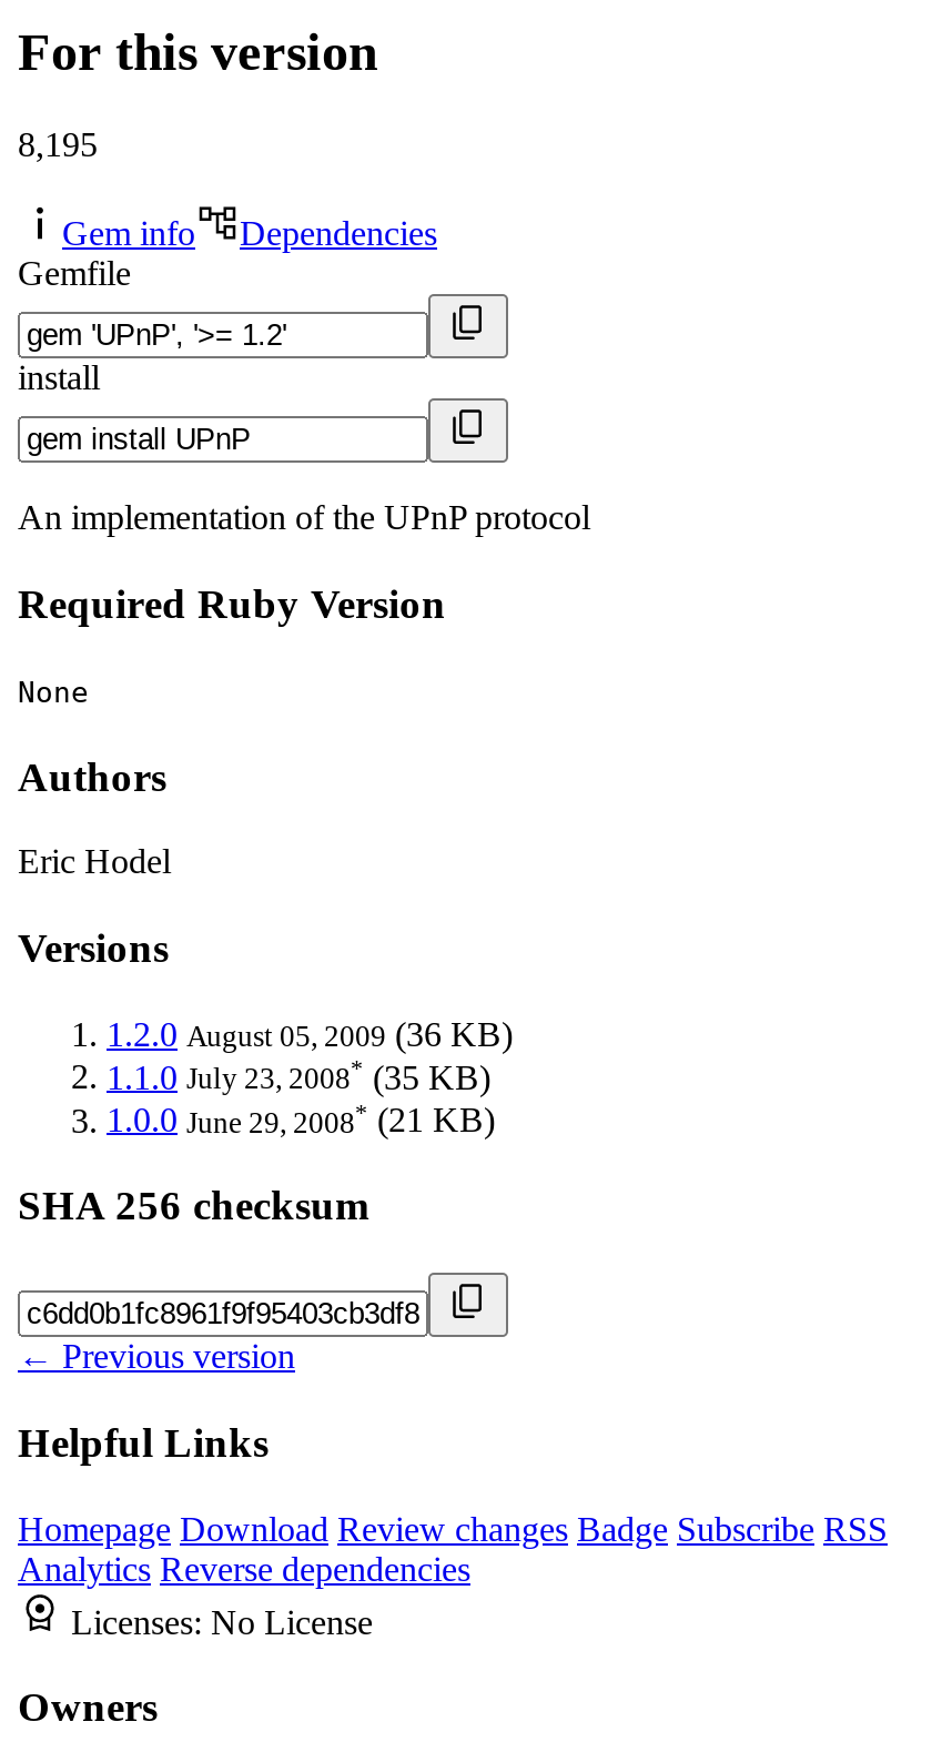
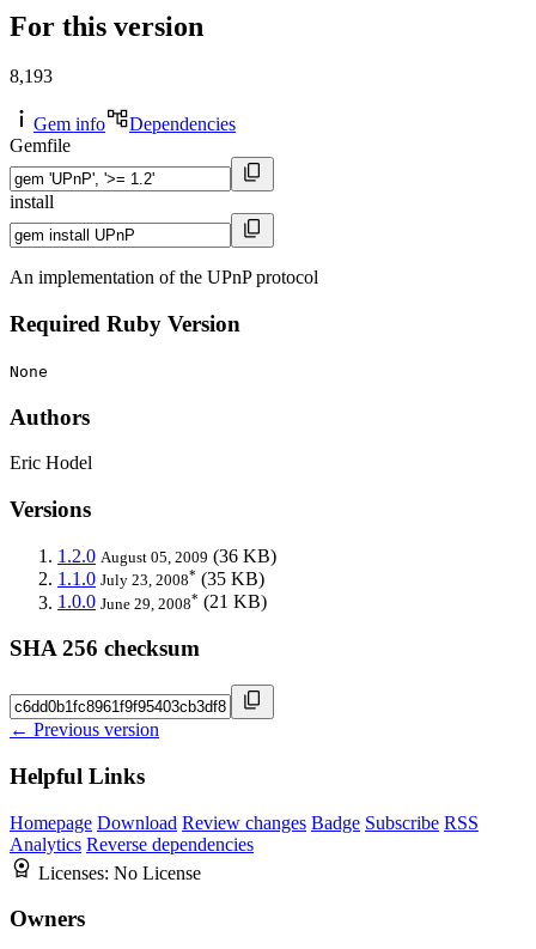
[18,126,98,164] 8,195 -> [10,66,53,87] 8,193

